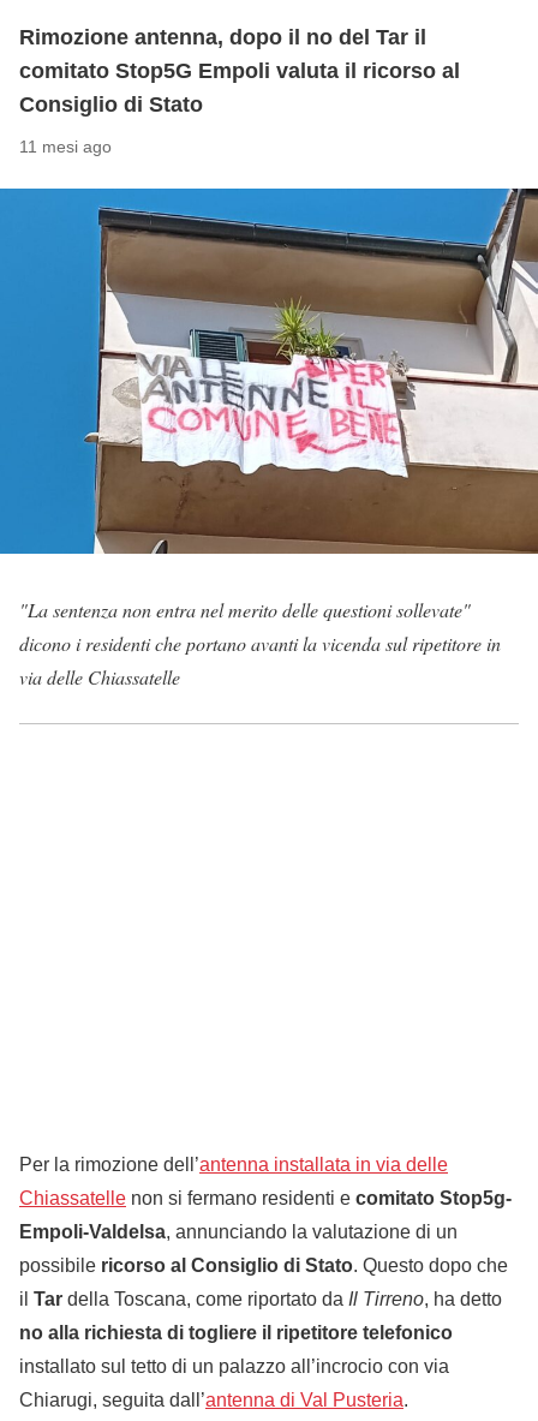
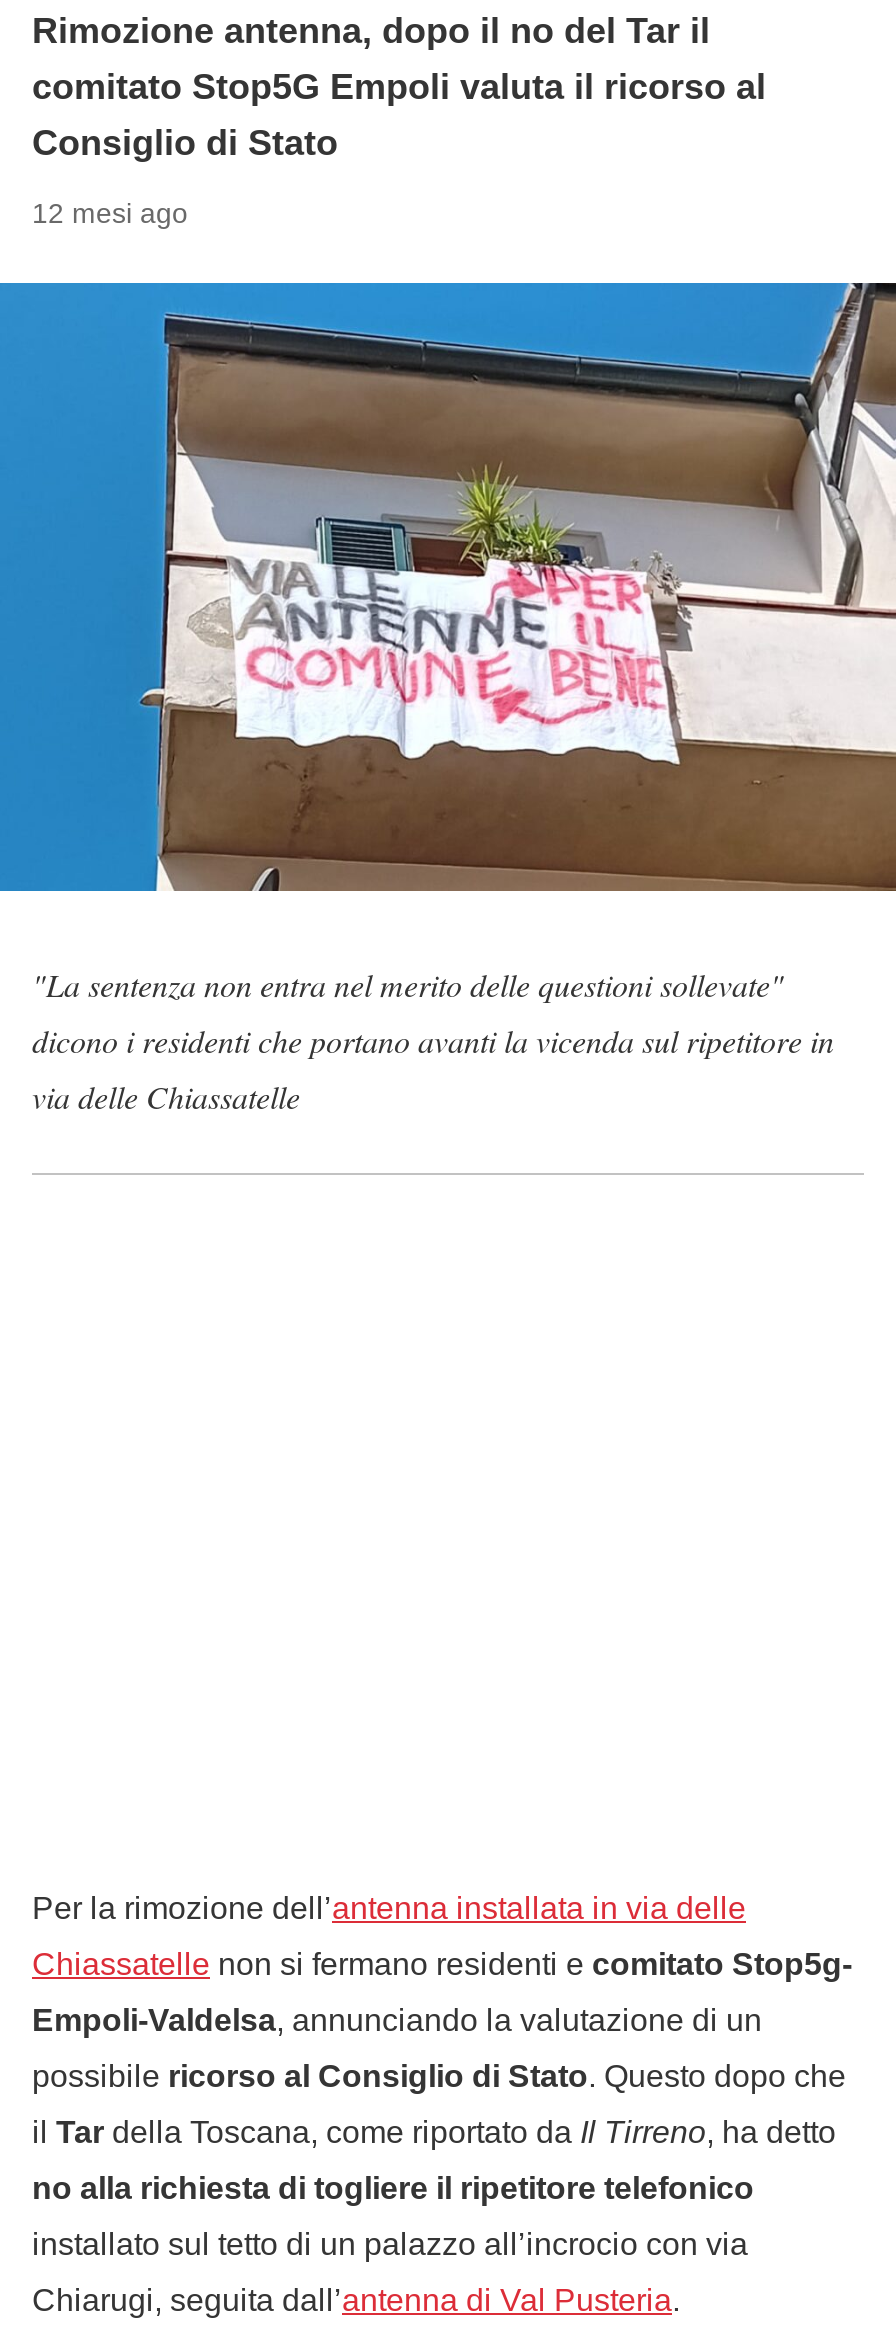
[19,137,112,156] 11 mesi ago -> [32,197,188,229] 12 mesi ago

